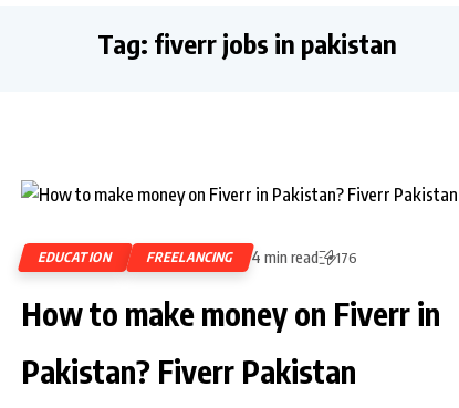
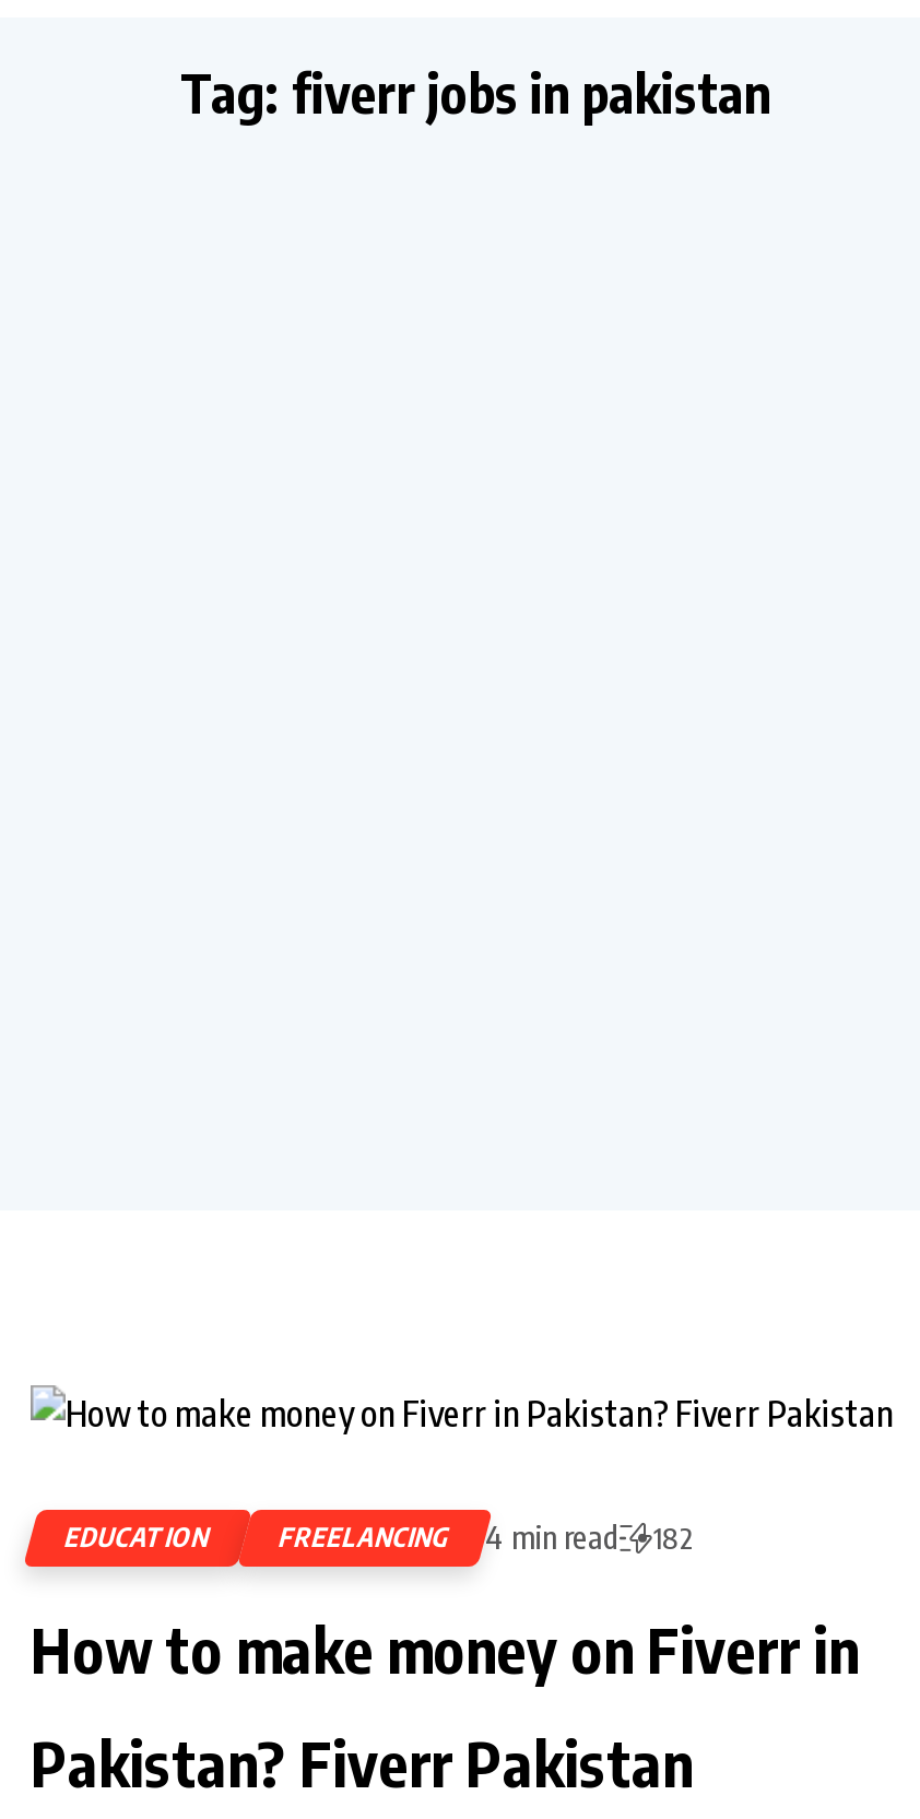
[37,247,357,266] EDUCATION FREELANCING 4 min read 176 -> [61,1518,695,1555] EDUCATION FREELANCING 4 min read 182

